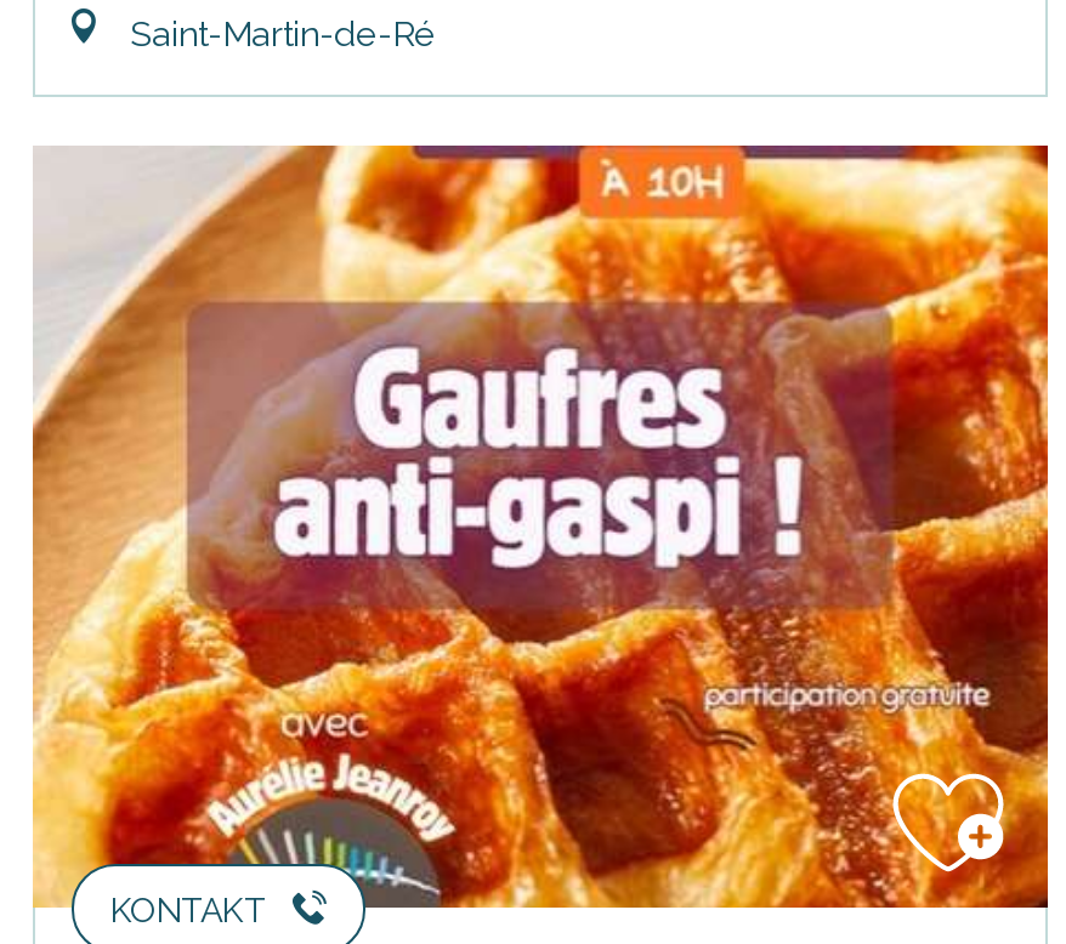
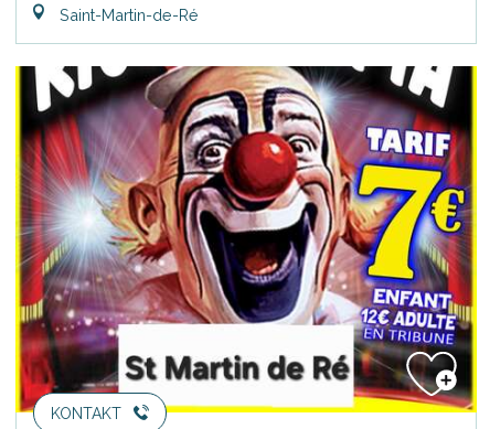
[30,143,1050,910] [image] -> [14,65,478,414] [image]

